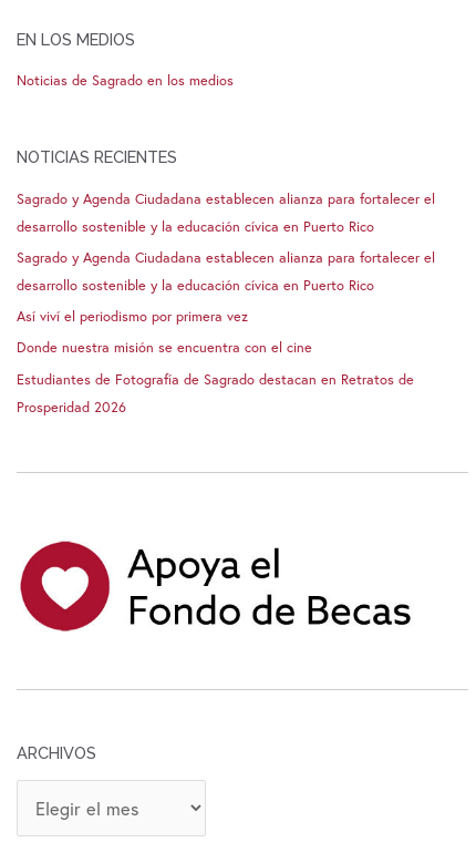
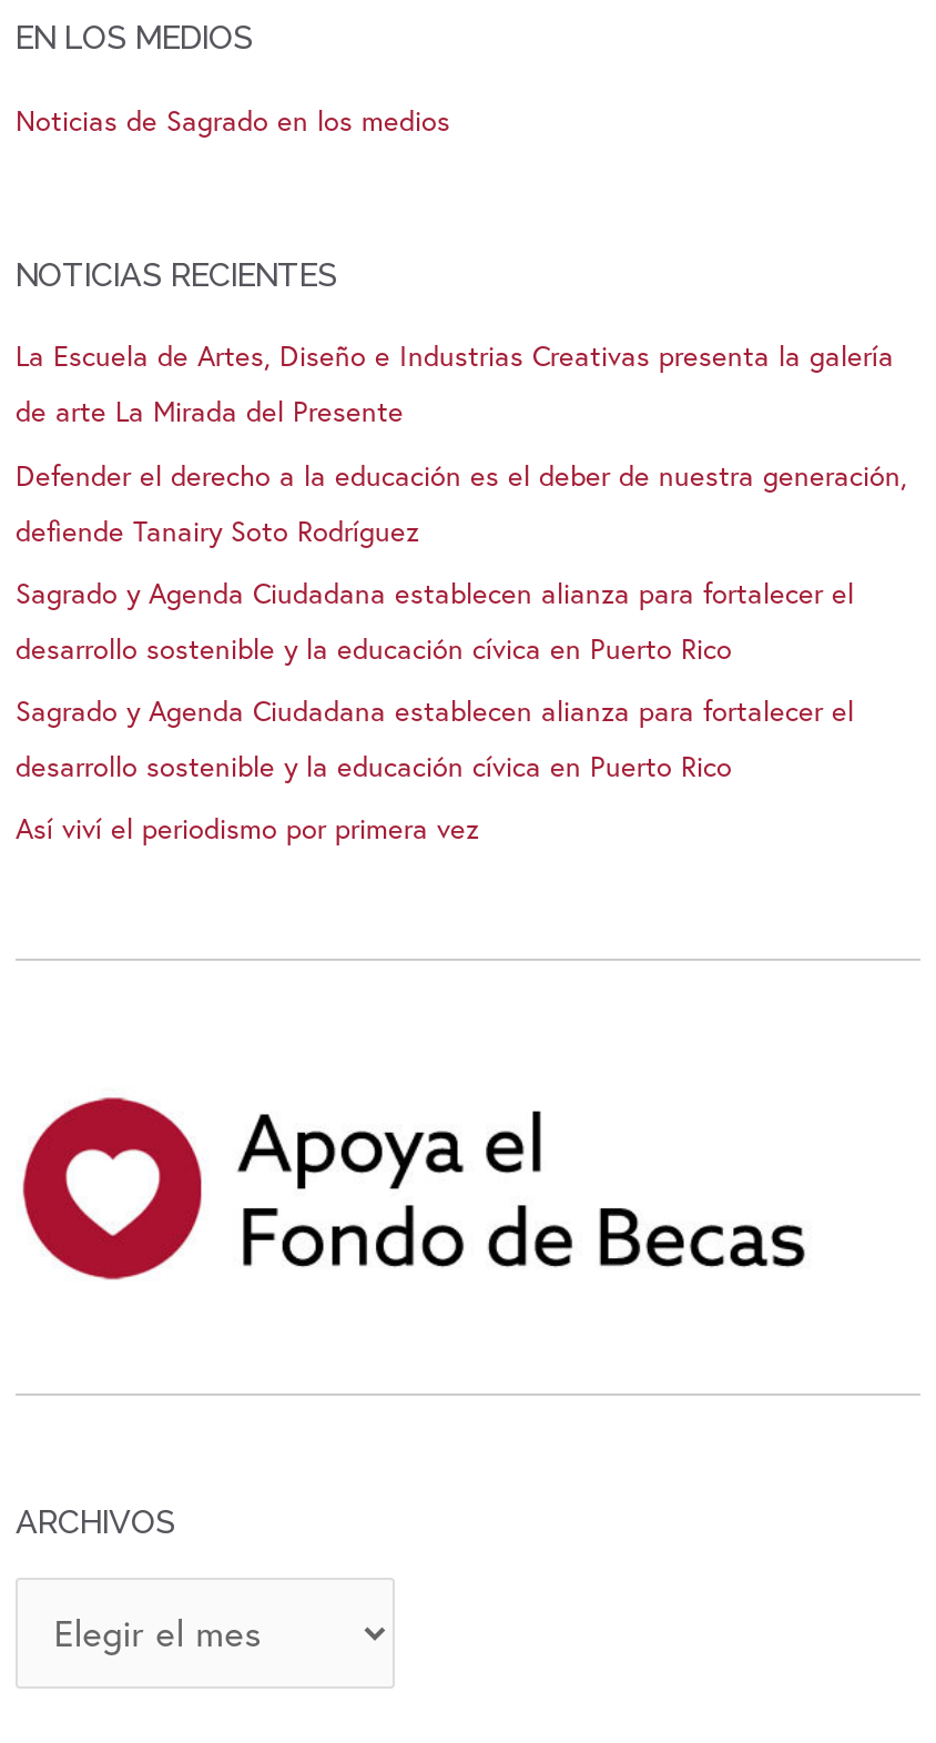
none -> [16,338,907,549] La Escuela de Artes, Diseño e Industrias Creativas presenta la galería | de arte La Mirada del Presente | Defender el derecho a la educación es el deber de nuestra generación, | defiende Tanairy Soto Rodríguez
moved [17,189,435,326] -> [16,574,854,848]: Sagrado y Agenda Ciudadana establecen alianza para fortalecer el | desarrollo sostenible y la educación cívica en Puerto Rico | Sagrado y Agenda Ciudadana establecen alianza para fortalecer el | desarrollo sostenible y la educación cívica en Puerto Rico | Así viví el periodismo por primera vez
[17,338,414,416] Donde nuestra misión se encuentra con el cine | Estudiantes de Fotografía de Sagrado destacan en Retratos de | Prosperidad 2026 -> none

